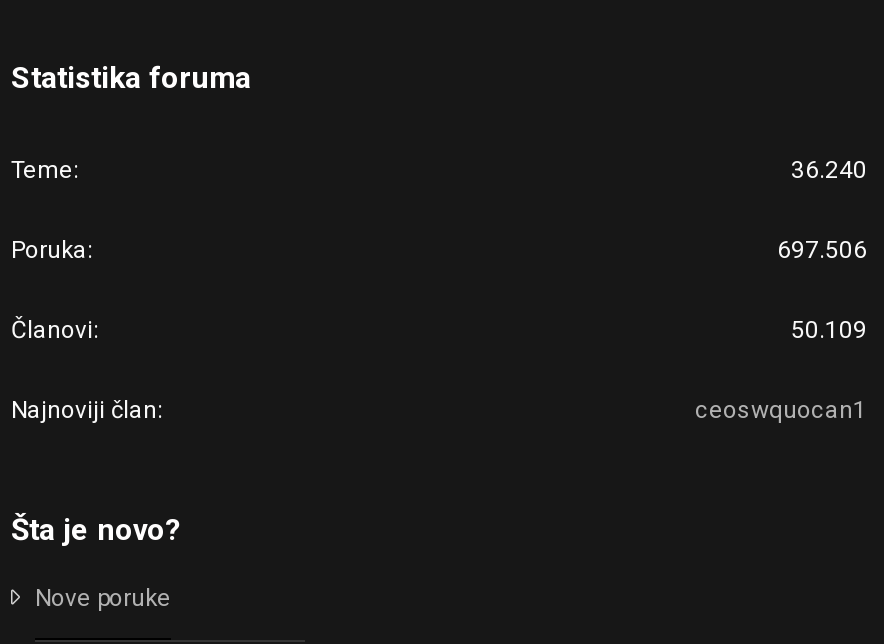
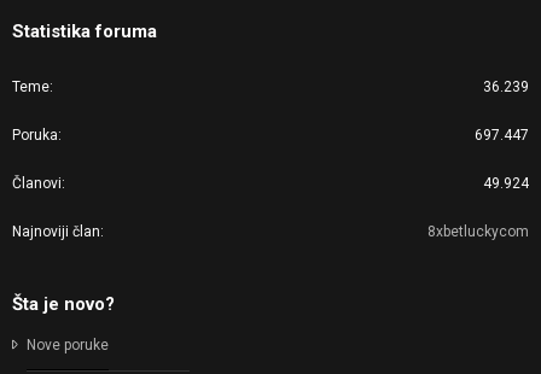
[791,156,867,184] 36.240 -> [483,78,529,95] 36.239
[777,236,867,264] 697.506 -> [475,127,529,144] 697.447
[791,316,867,344] 50.109 -> [483,175,529,192] 49.924
[695,396,867,424] ceoswquocan1 -> [427,223,529,240] 8xbetluckycom

